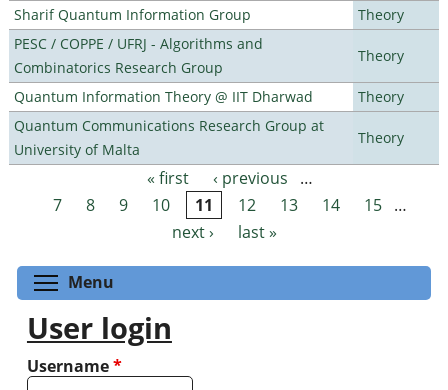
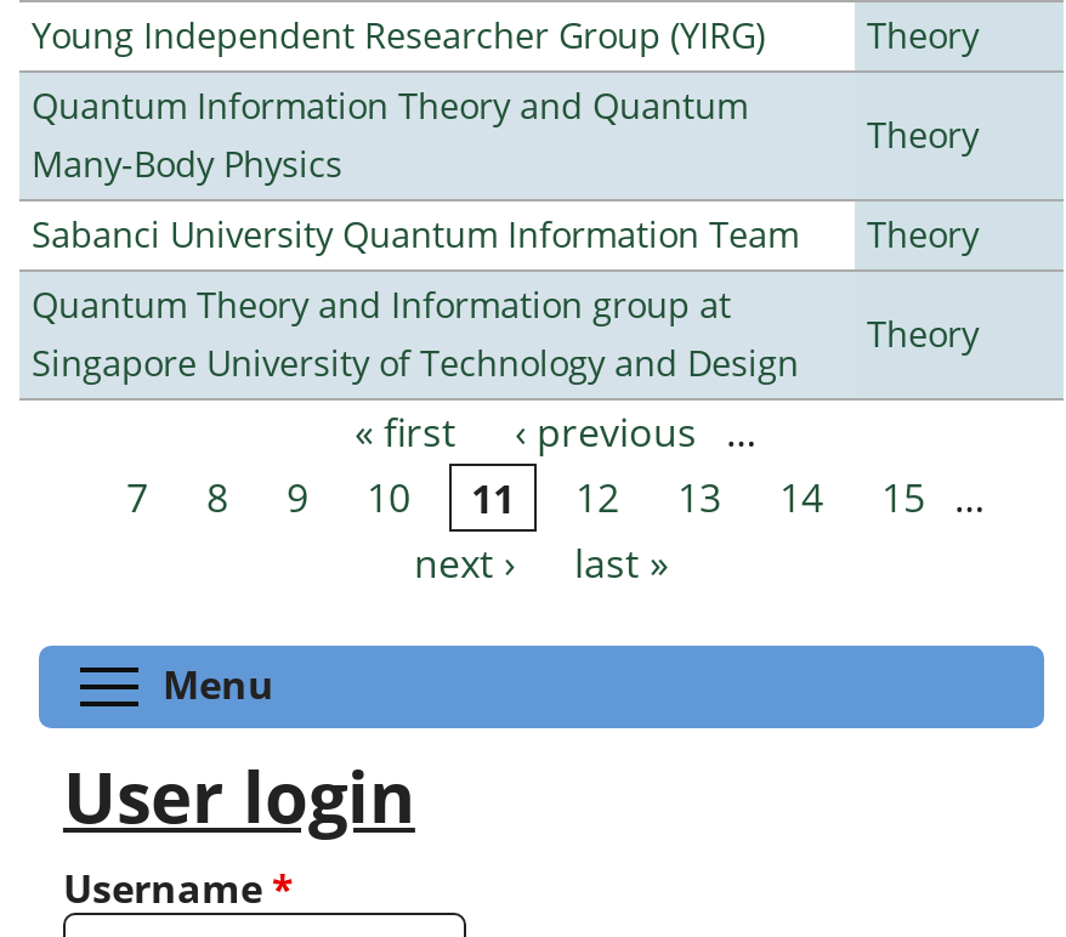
[14,5,251,24] Sharif Quantum Information Group -> [32,12,765,58] Young Independent Researcher Group (YIRG)
[14,34,263,77] PESC / COPPE / UFRJ - Algorithms and | Combinatorics Research Group -> [32,83,748,187] Quantum Information Theory and Quantum | Many-Body Physics
[14,87,313,106] Quantum Information Theory @ IIT Dharwad -> [32,211,799,257] Sabanci University Quantum Information Team
[14,116,324,159] Quantum Communications Research Group at | University of Malta -> [32,282,799,386] Quantum Theory and Information group at | Singapore University of Technology and Design

